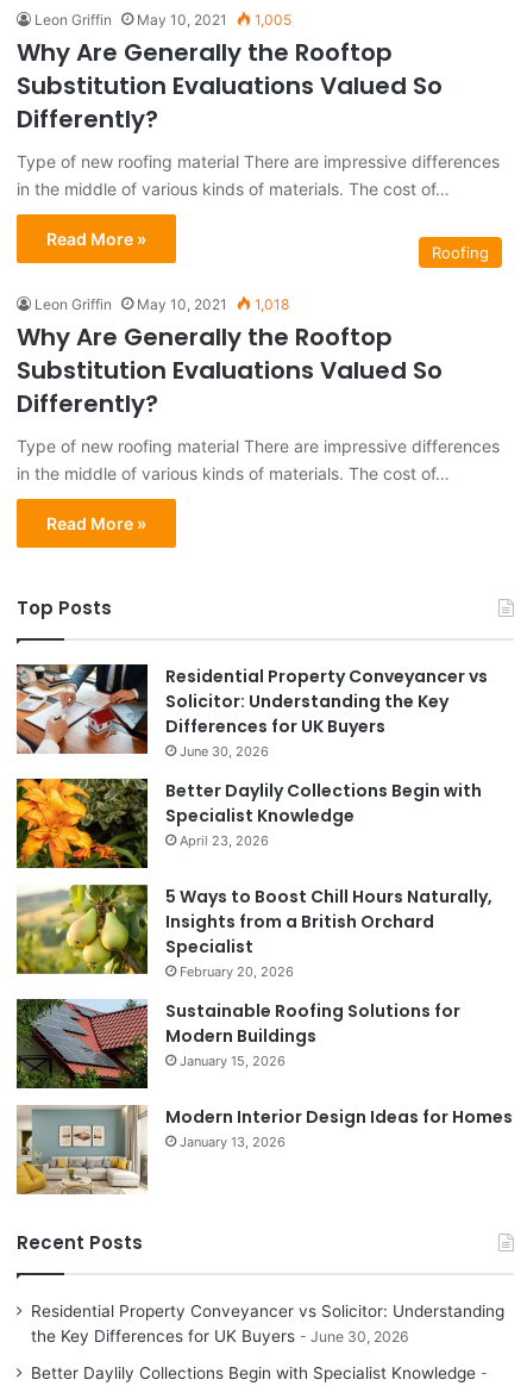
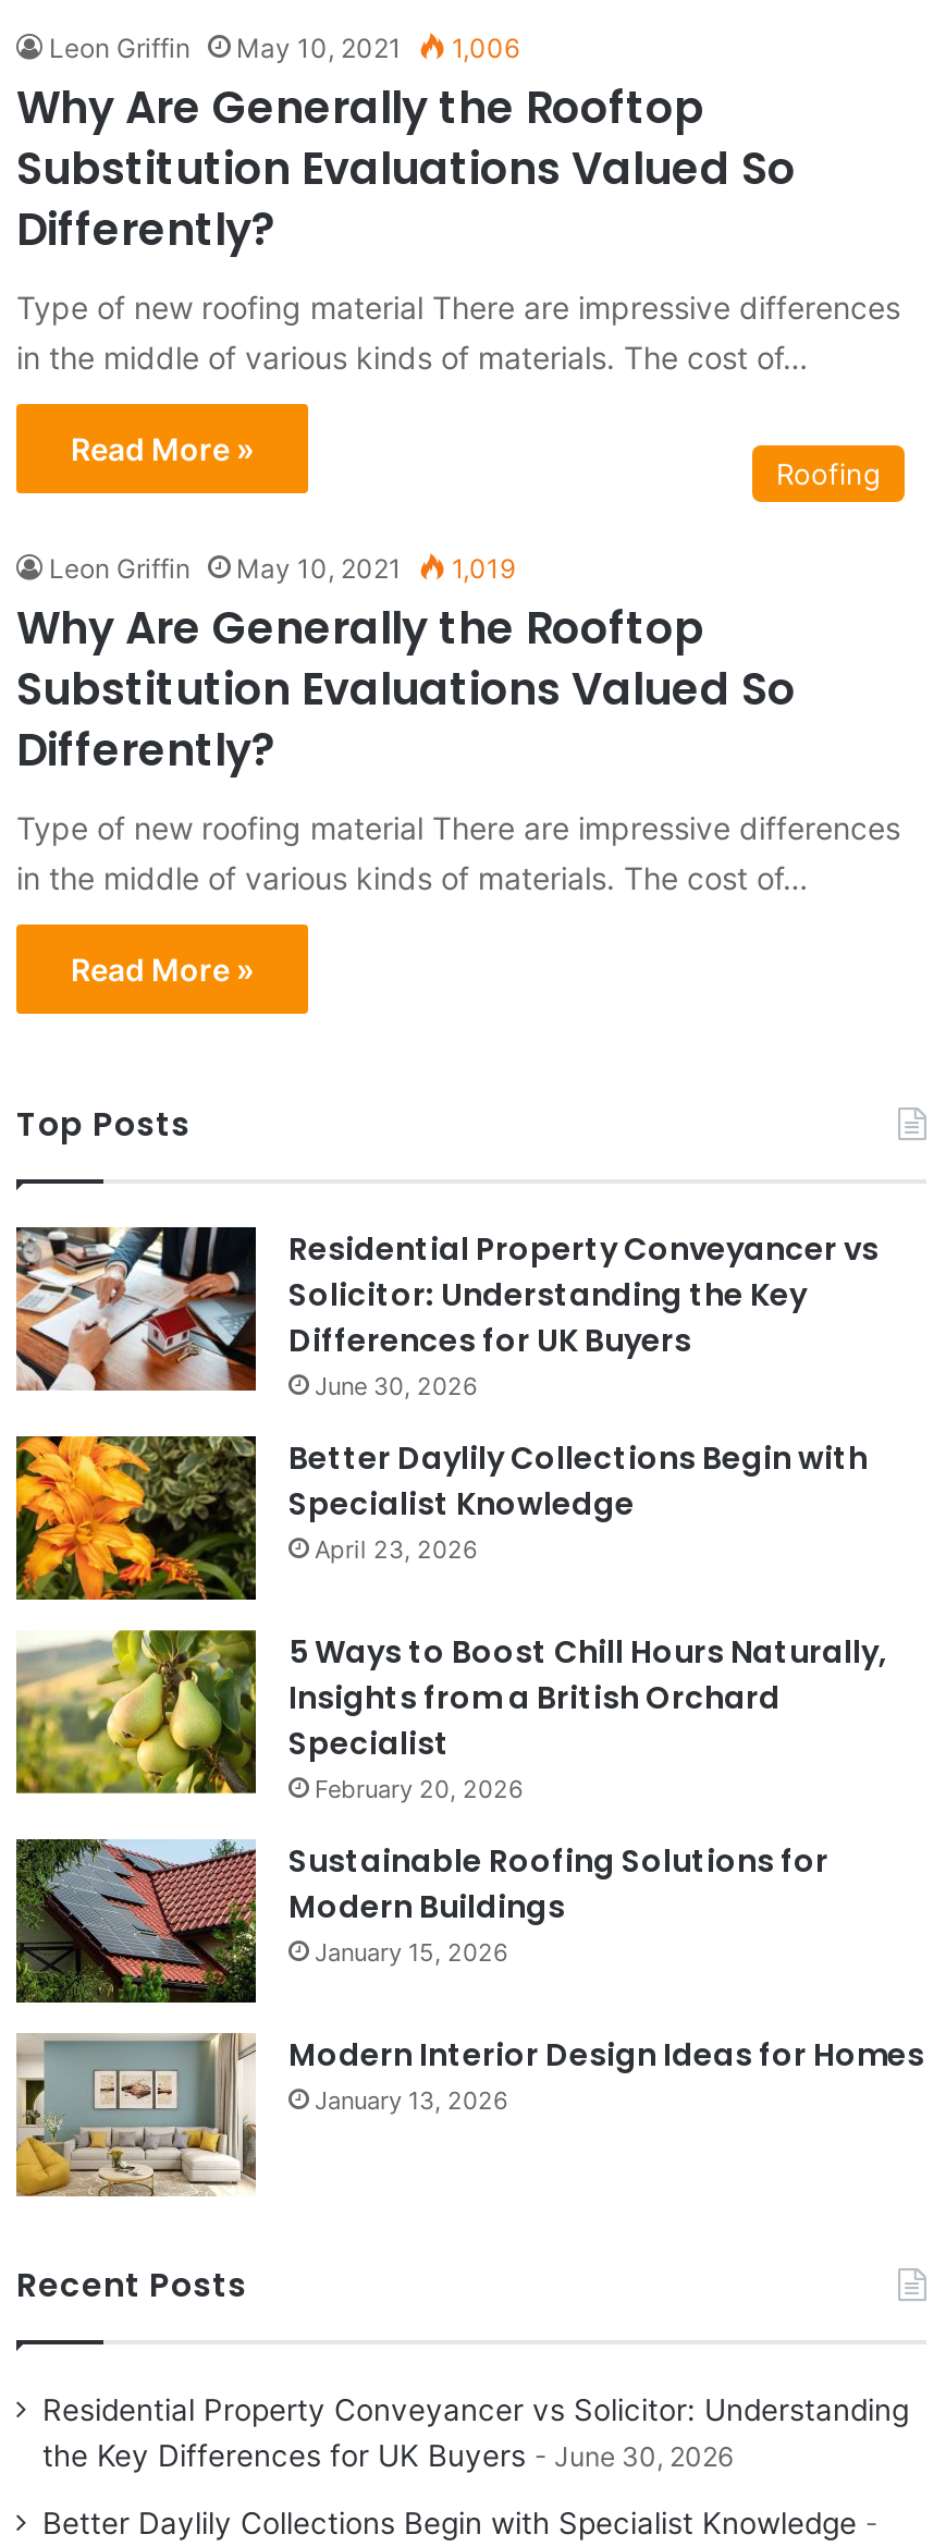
[34,10,291,28] Leon Griffin May 10, 2021 1,005 -> [49,31,519,63] Leon Griffin May 10, 2021 1,006
[34,295,289,313] Leon Griffin May 10, 2021 1,018 -> [49,551,515,584] Leon Griffin May 10, 2021 1,019

